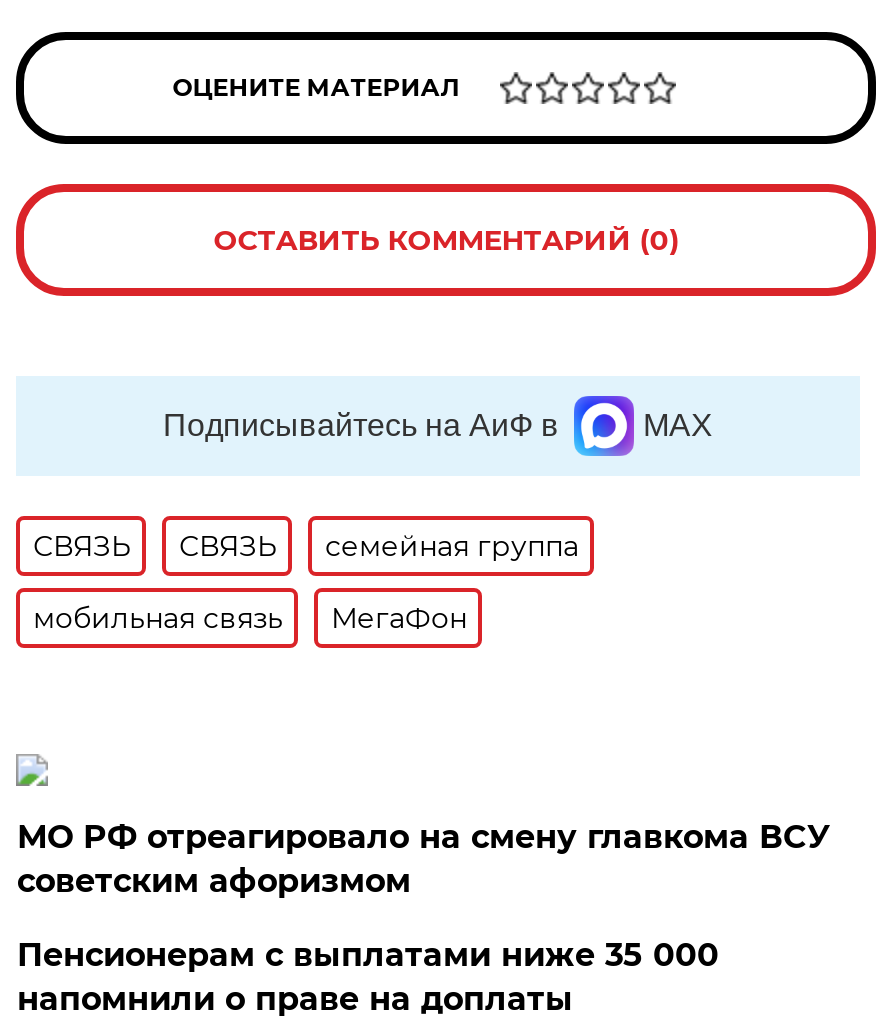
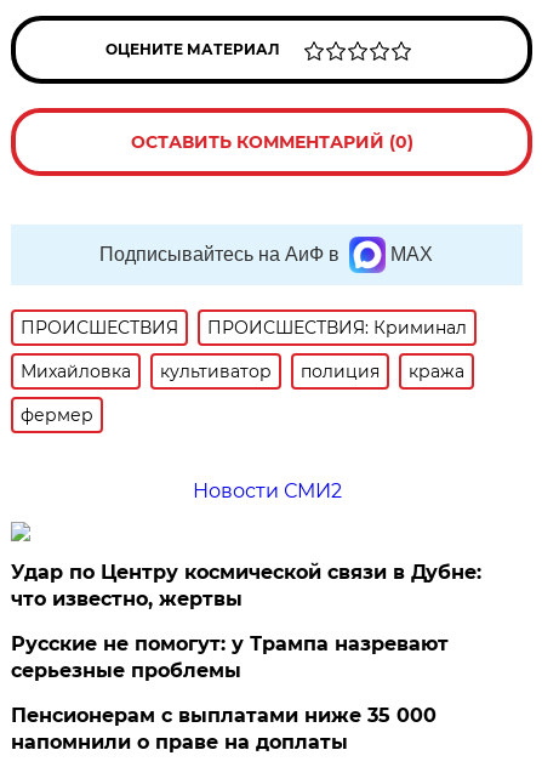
[33,527,579,635] СВЯЗЬ | СВЯЗЬ | семейная группа | мобильная связь | МегаФон -> [21,317,467,503] ПРОИСШЕСТВИЯ | ПРОИСШЕСТВИЯ: Криминал | Михайловка | культиватор | полиция | кража | фермер | Новости СМИ2
[17,817,831,899] МО РФ отреагировало на смену главкома ВСУ | советским афоризмом -> [11,561,482,683] Удар по Центру космической связи в Дубне: | что известно, жертвы | Русские не помогут: у Трампа назревают | серьезные проблемы

